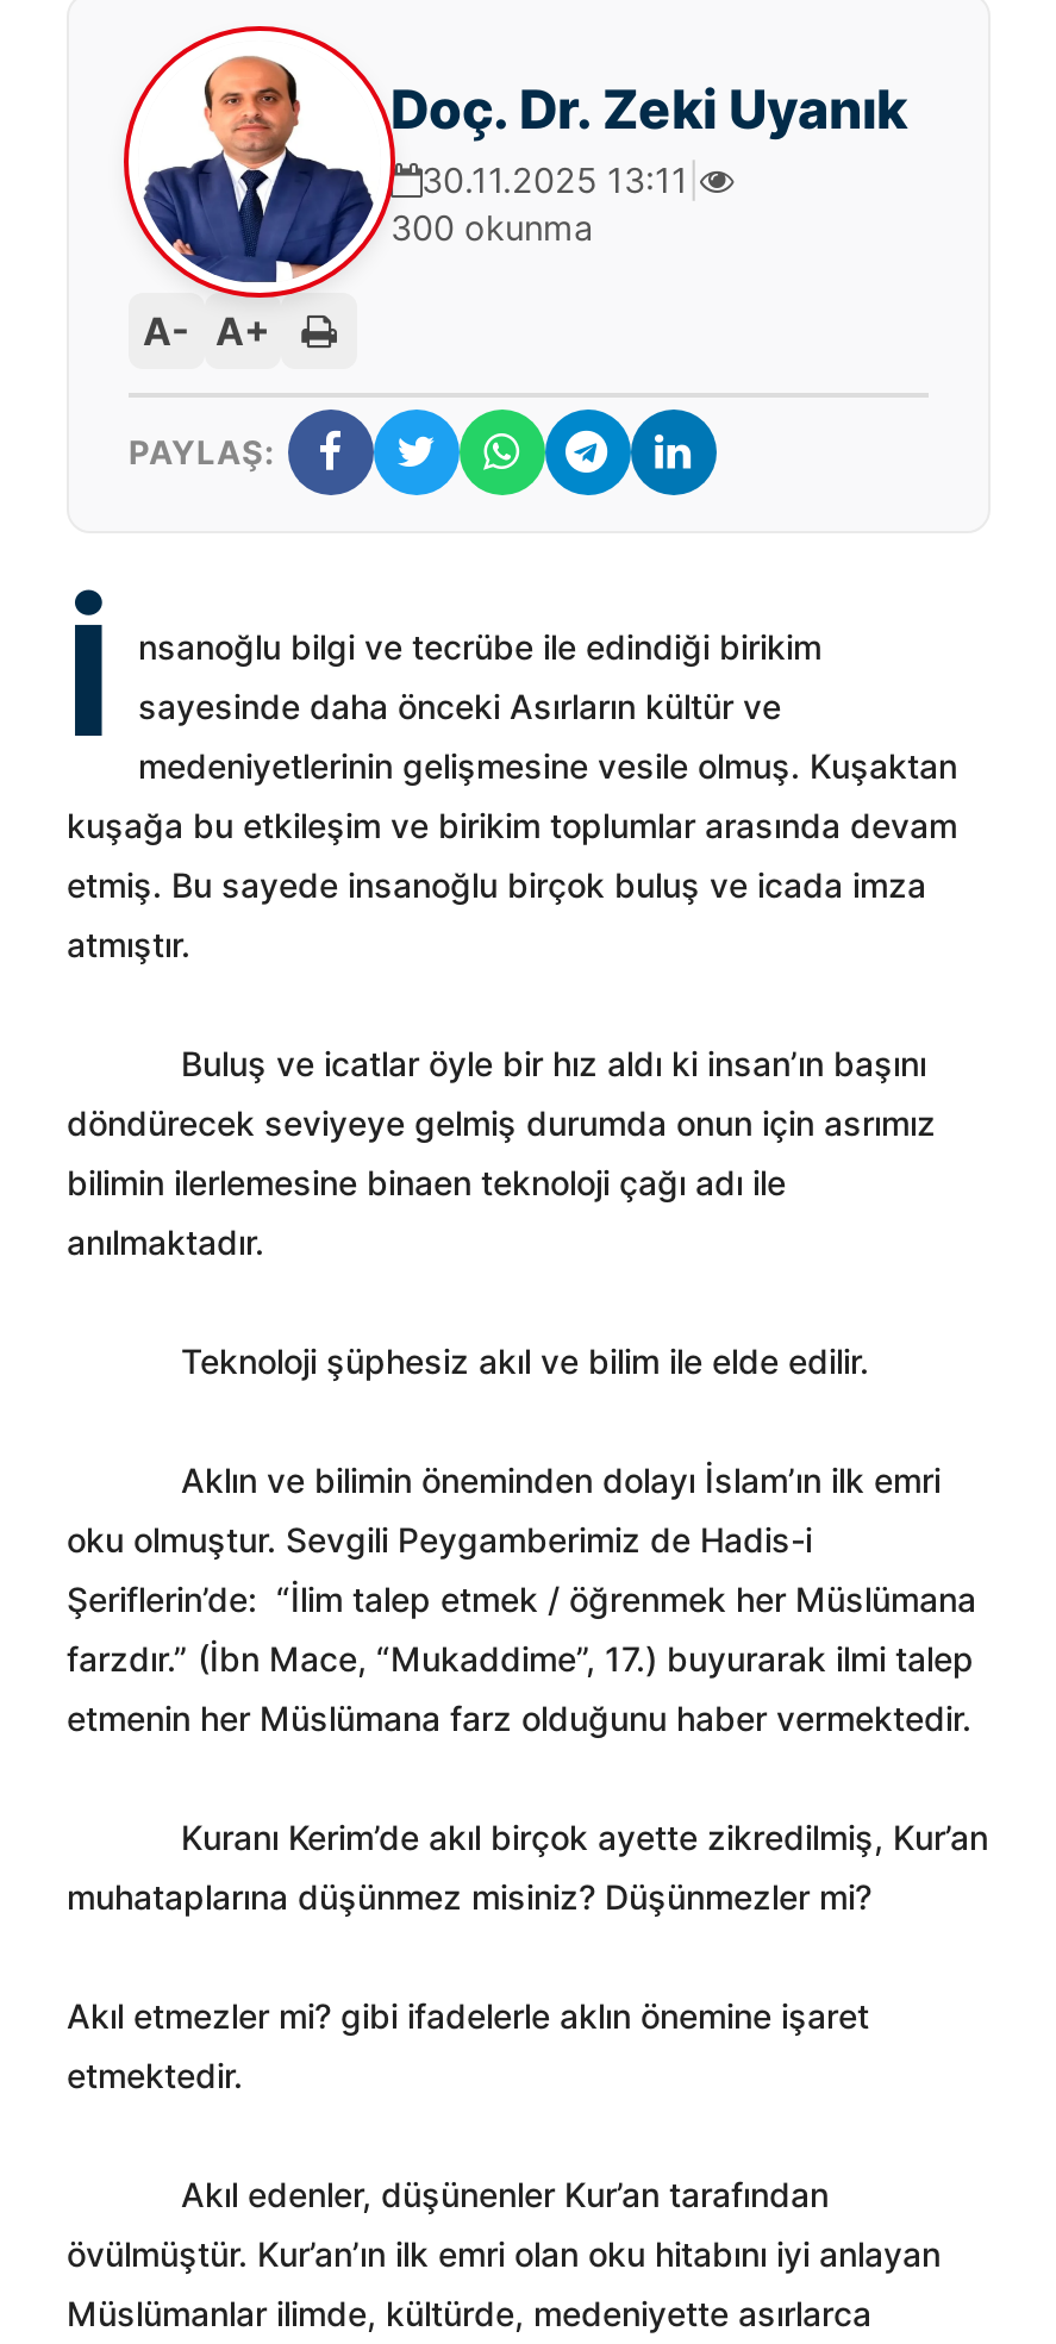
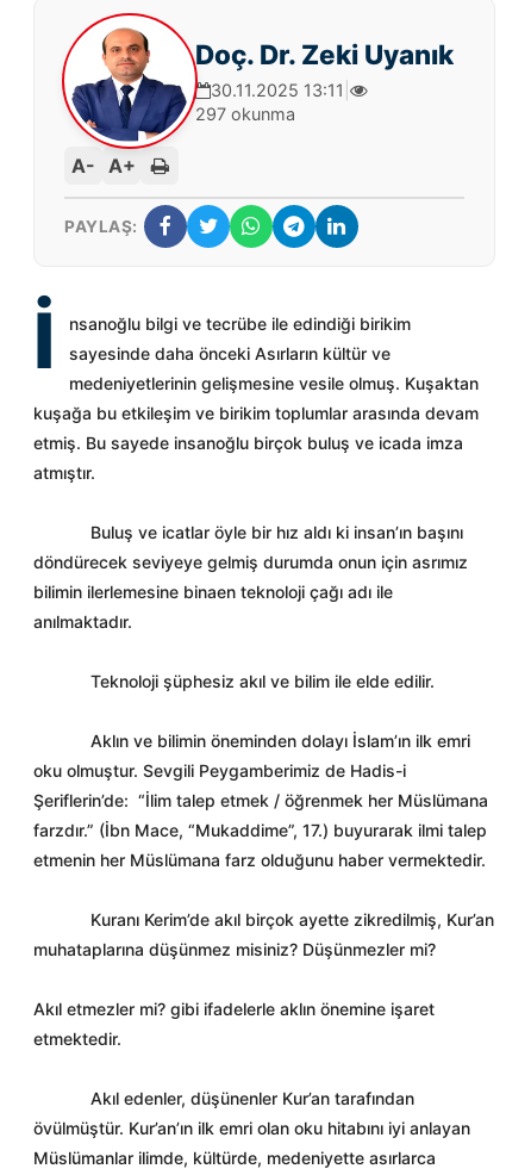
[390,207,593,248] 300 okunma -> [195,104,295,124] 297 okunma

